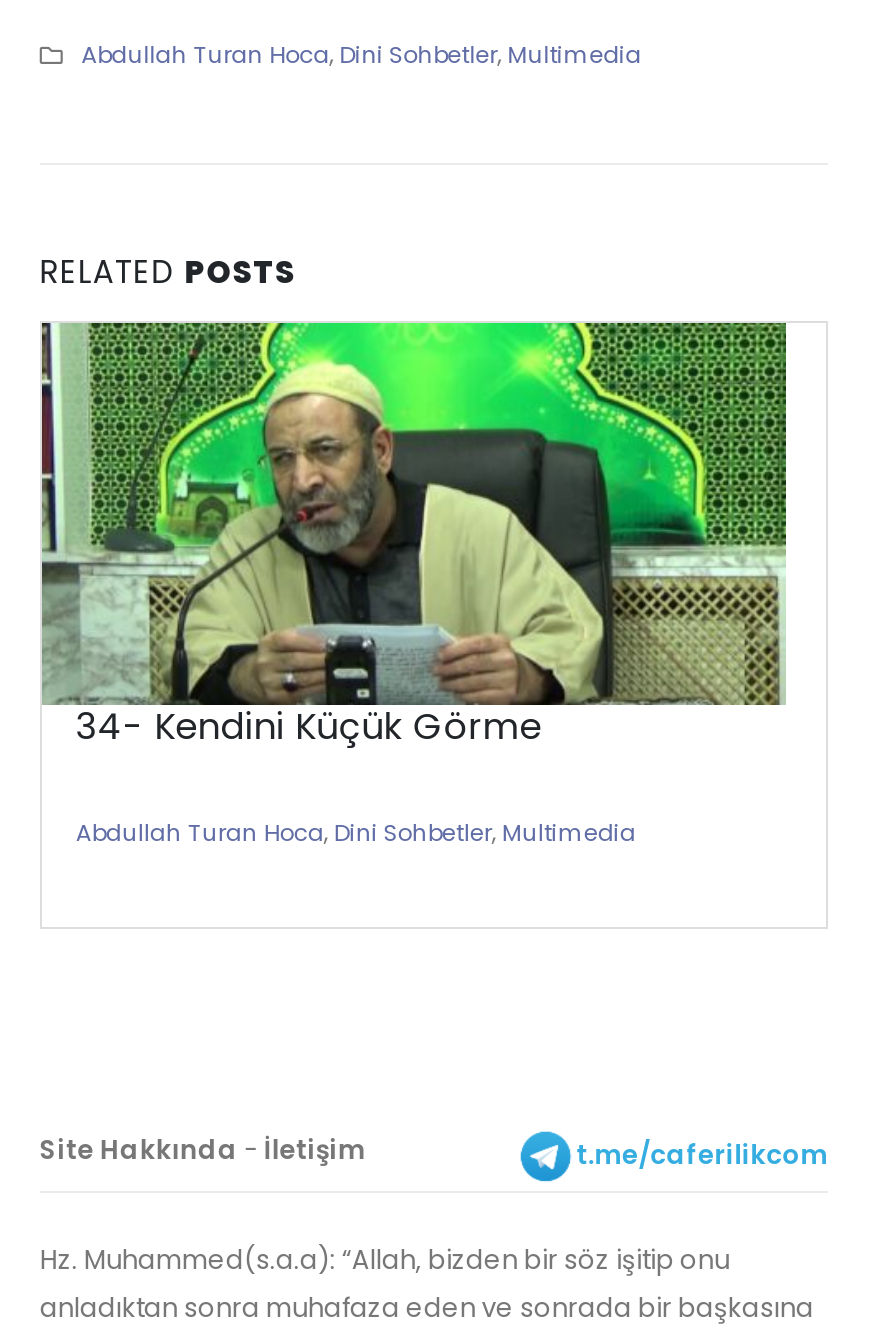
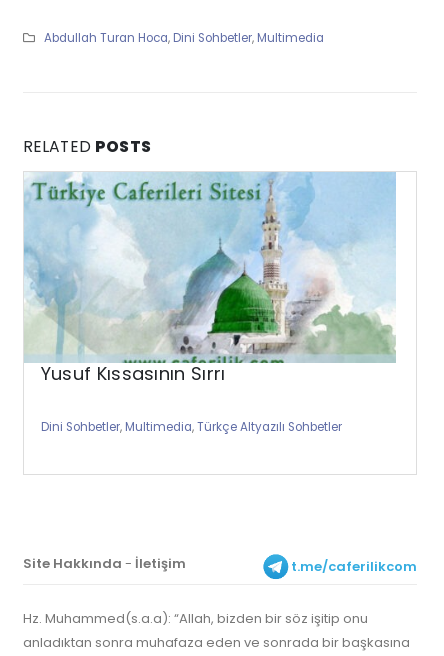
[40,321,788,751] [image] | 34- Kendini Küçük Görme -> [23,171,396,386] [image] | Yusuf Kıssasının Sırrı
[76,817,636,849] Abdullah Turan Hoca, Dini Sohbetler, Multimedia -> [41,419,342,435] Dini Sohbetler, Multimedia, Türkçe Altyazılı Sohbetler

